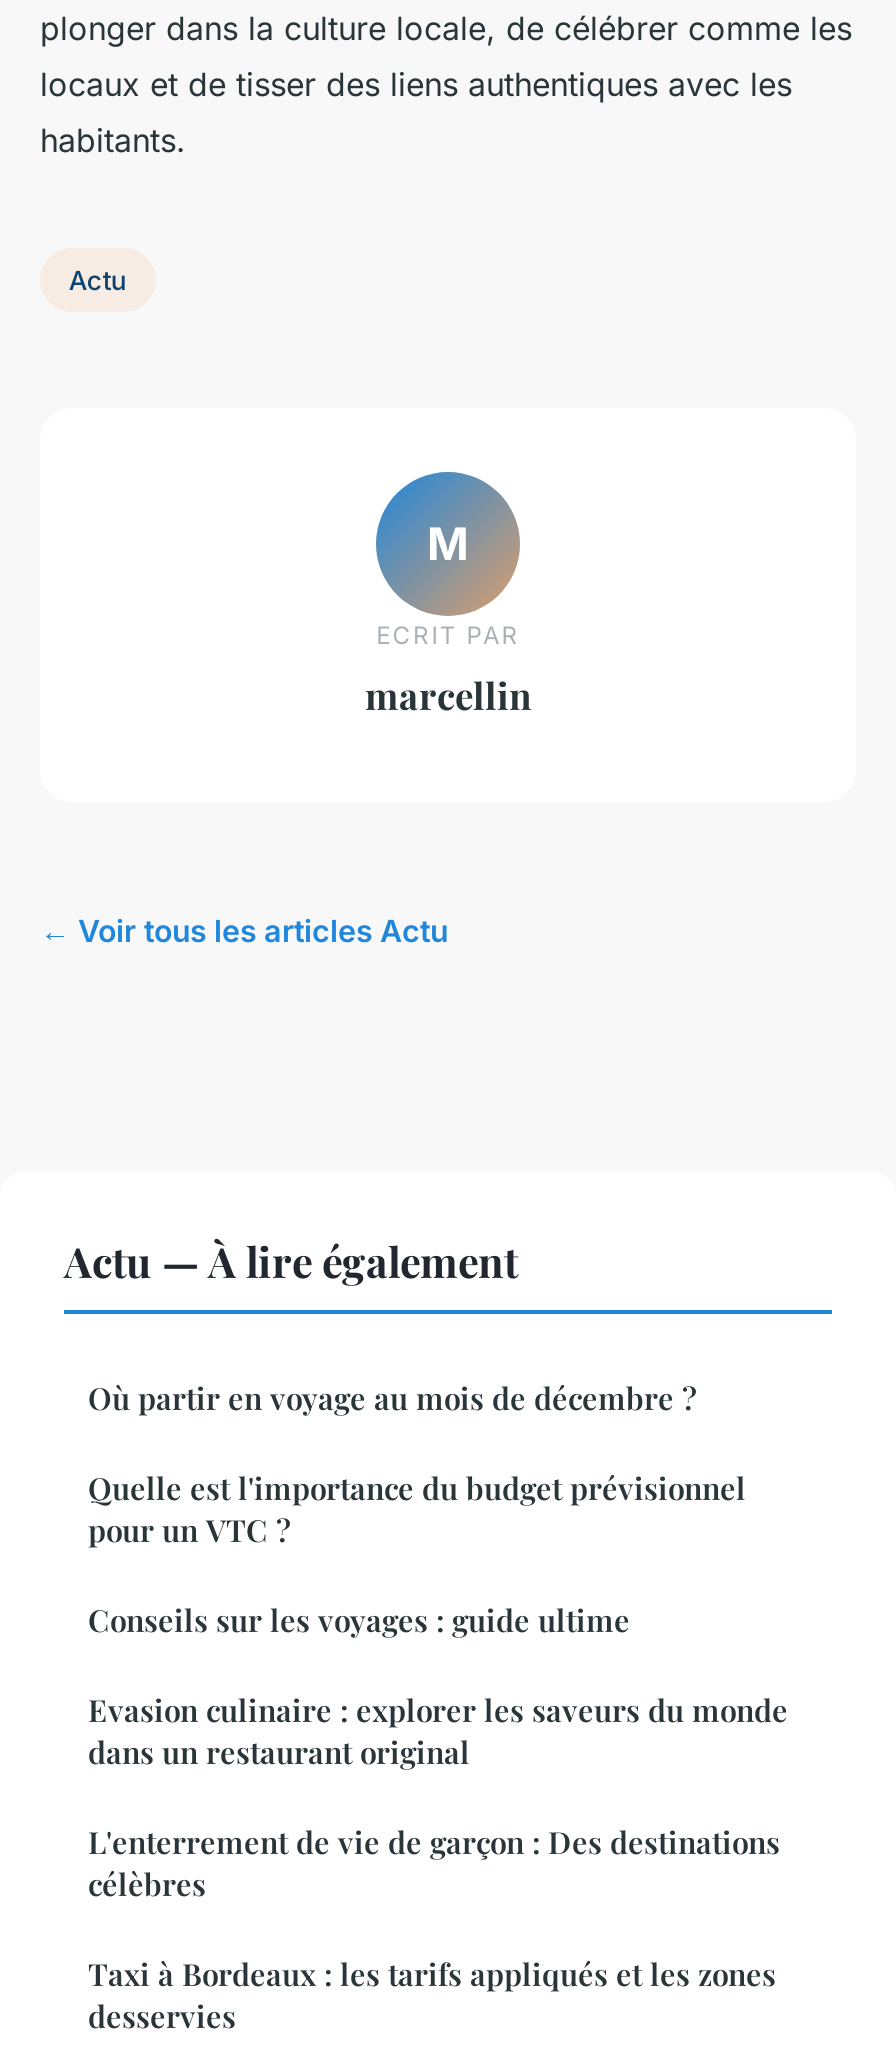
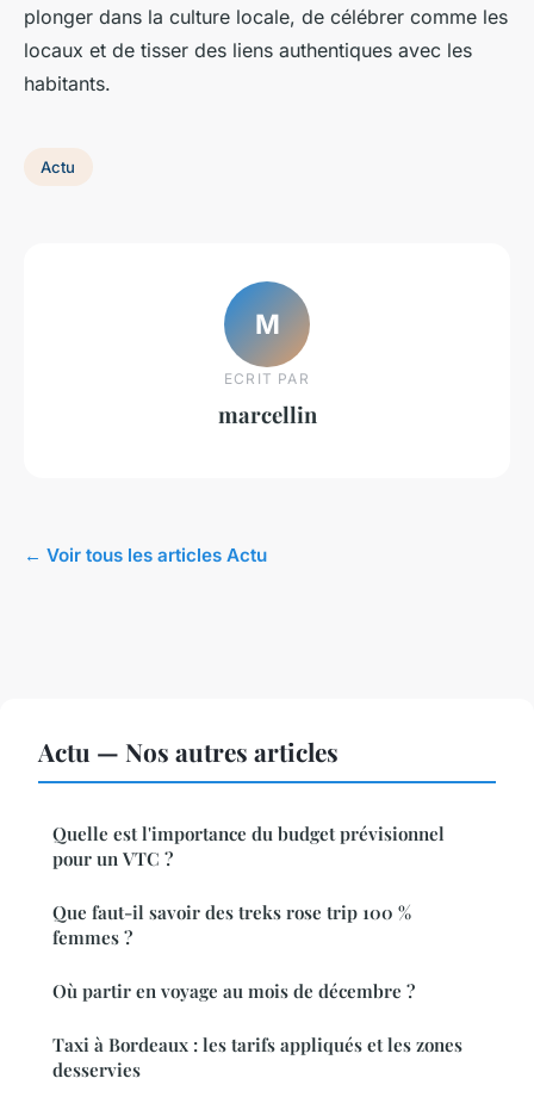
[64,1233,518,1289] Actu — À lire également -> [38,735,339,768] Actu — Nos autres articles
moved [88,1379,696,1419] -> [52,979,415,1003]: Où partir en voyage au mois de décembre ?
[88,1601,788,1905] Conseils sur les voyages : guide ultime | Evasion culinaire : explorer les saveurs du monde | dans un restaurant original | L'enterrement de vie de garçon : Des destinations | célèbres -> [52,901,411,950] Que faut-il savoir des treks rose trip 100 % | femmes ?

